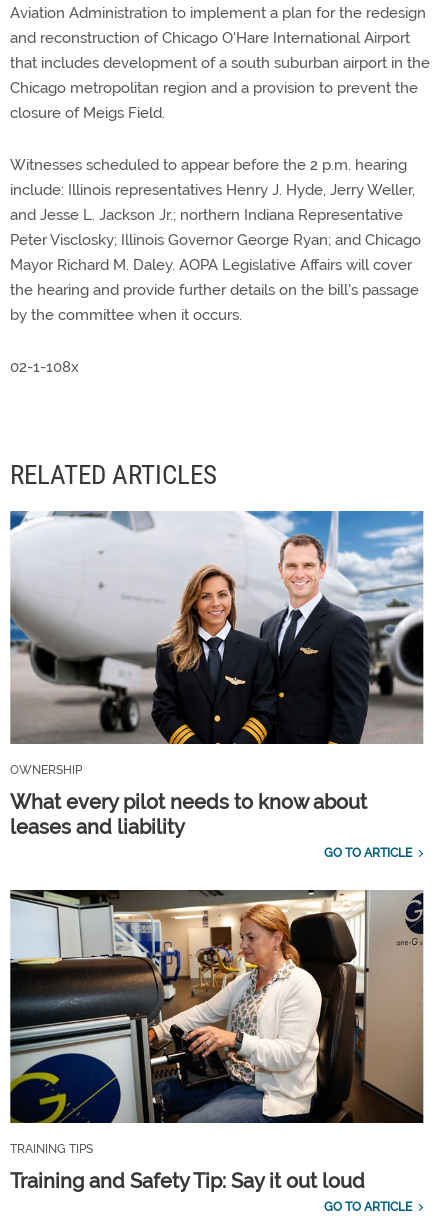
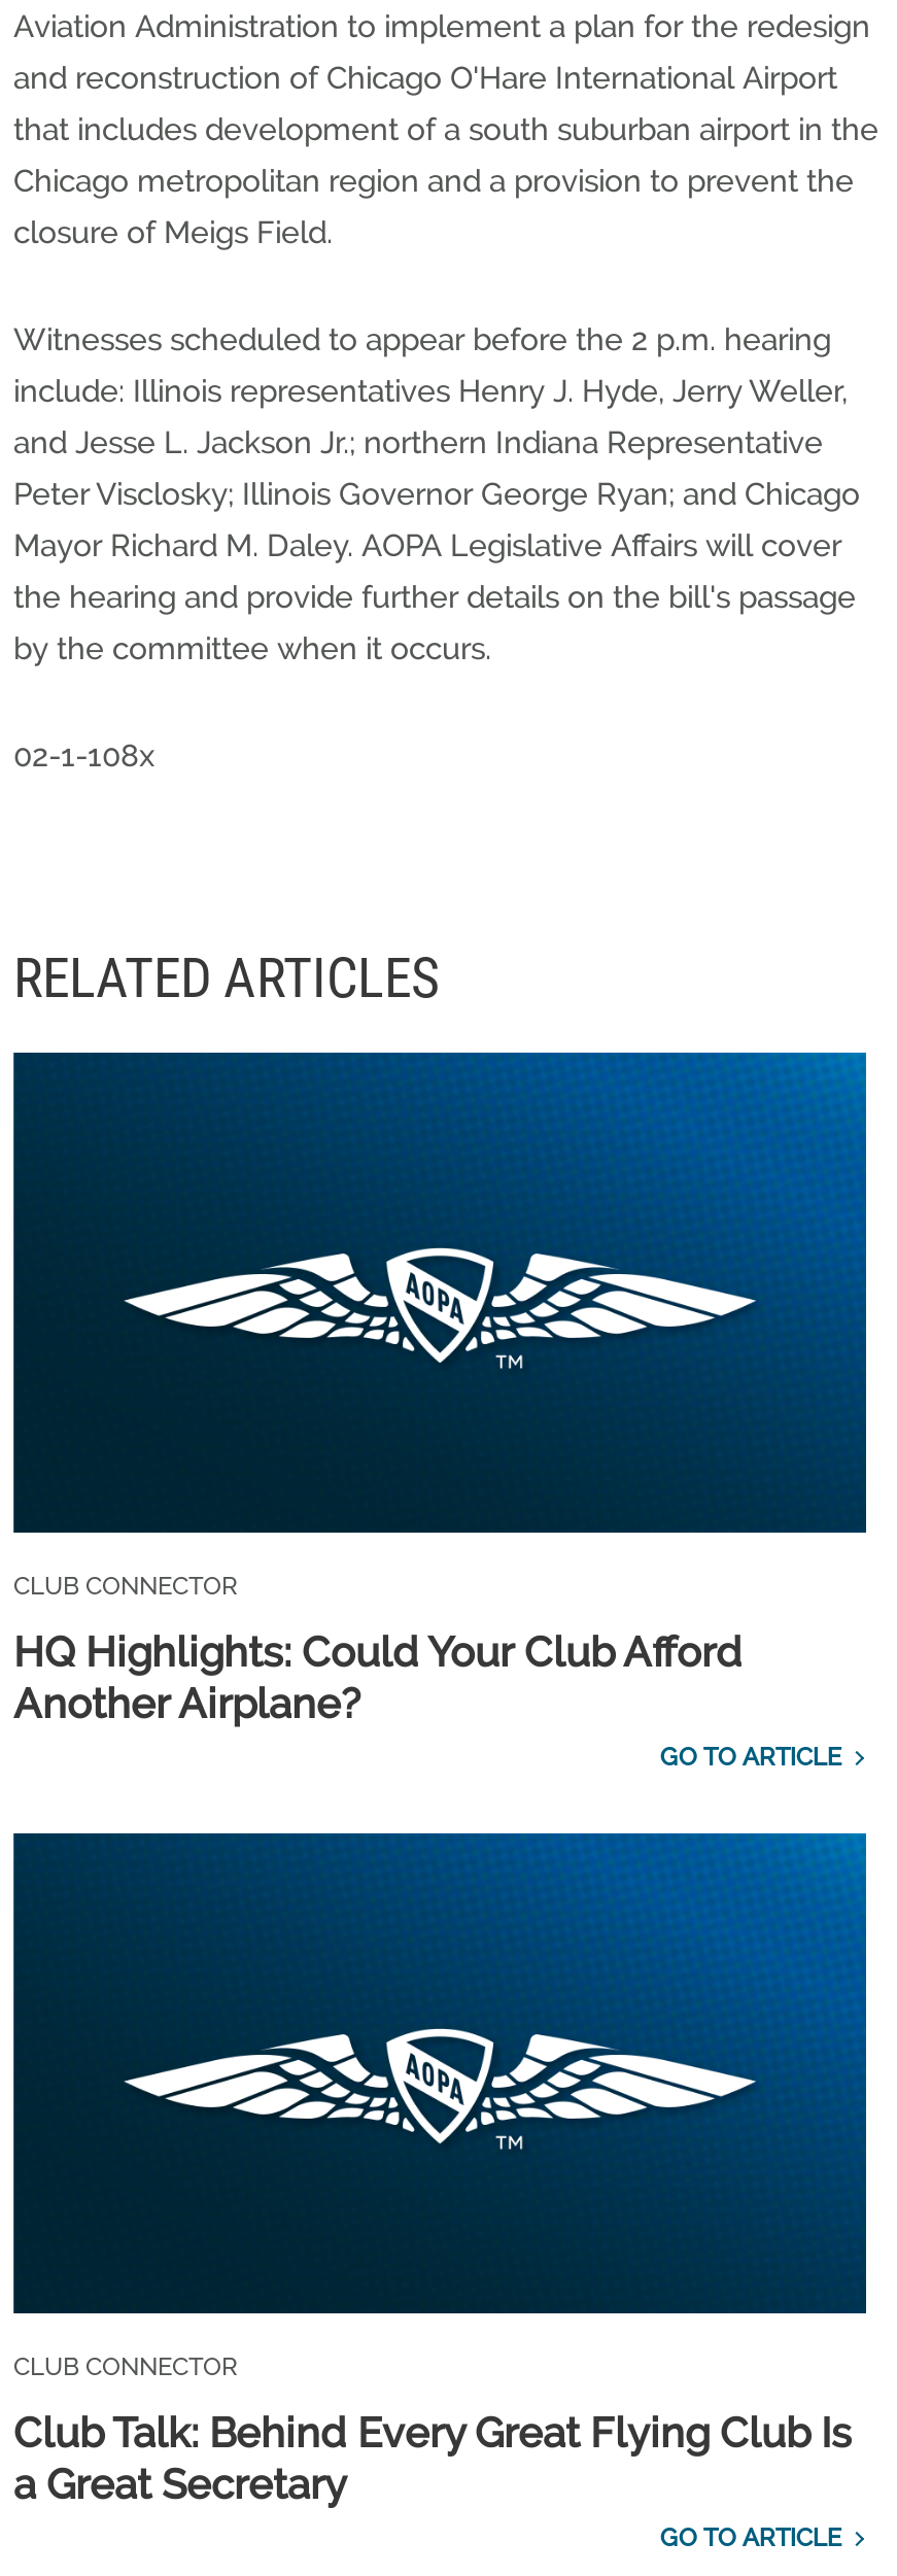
[9,510,424,777] [image] | OWNERSHIP -> [11,1051,868,1600] [image] | CLUB CONNECTOR
[10,790,367,839] What every pilot needs to know about | leases and liability -> [13,1627,743,1728] HQ Highlights: Could Your Club Afford | Another Airplane?
[9,889,424,1155] [image] | TRAINING TIPS -> [11,1831,868,2380] [image] | CLUB CONNECTOR
[10,1168,365,1192] Training and Safety Tip: Say it out loud -> [13,2407,852,2508] Club Talk: Behind Every Great Flying Club Is | a Great Secretary

